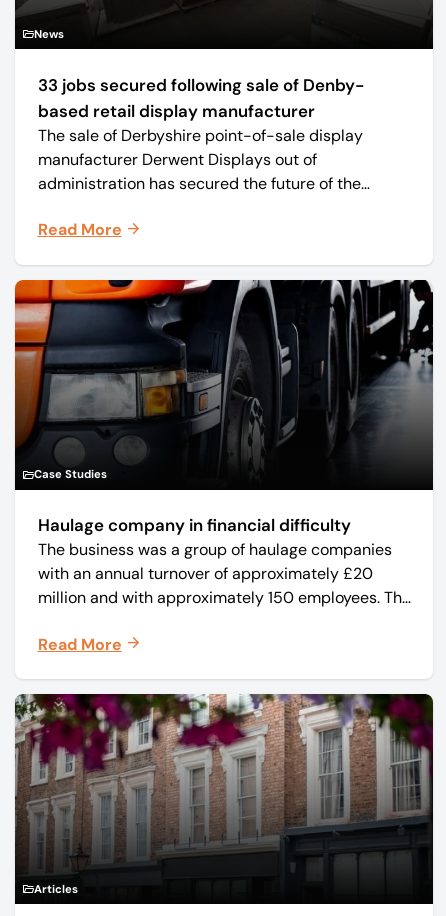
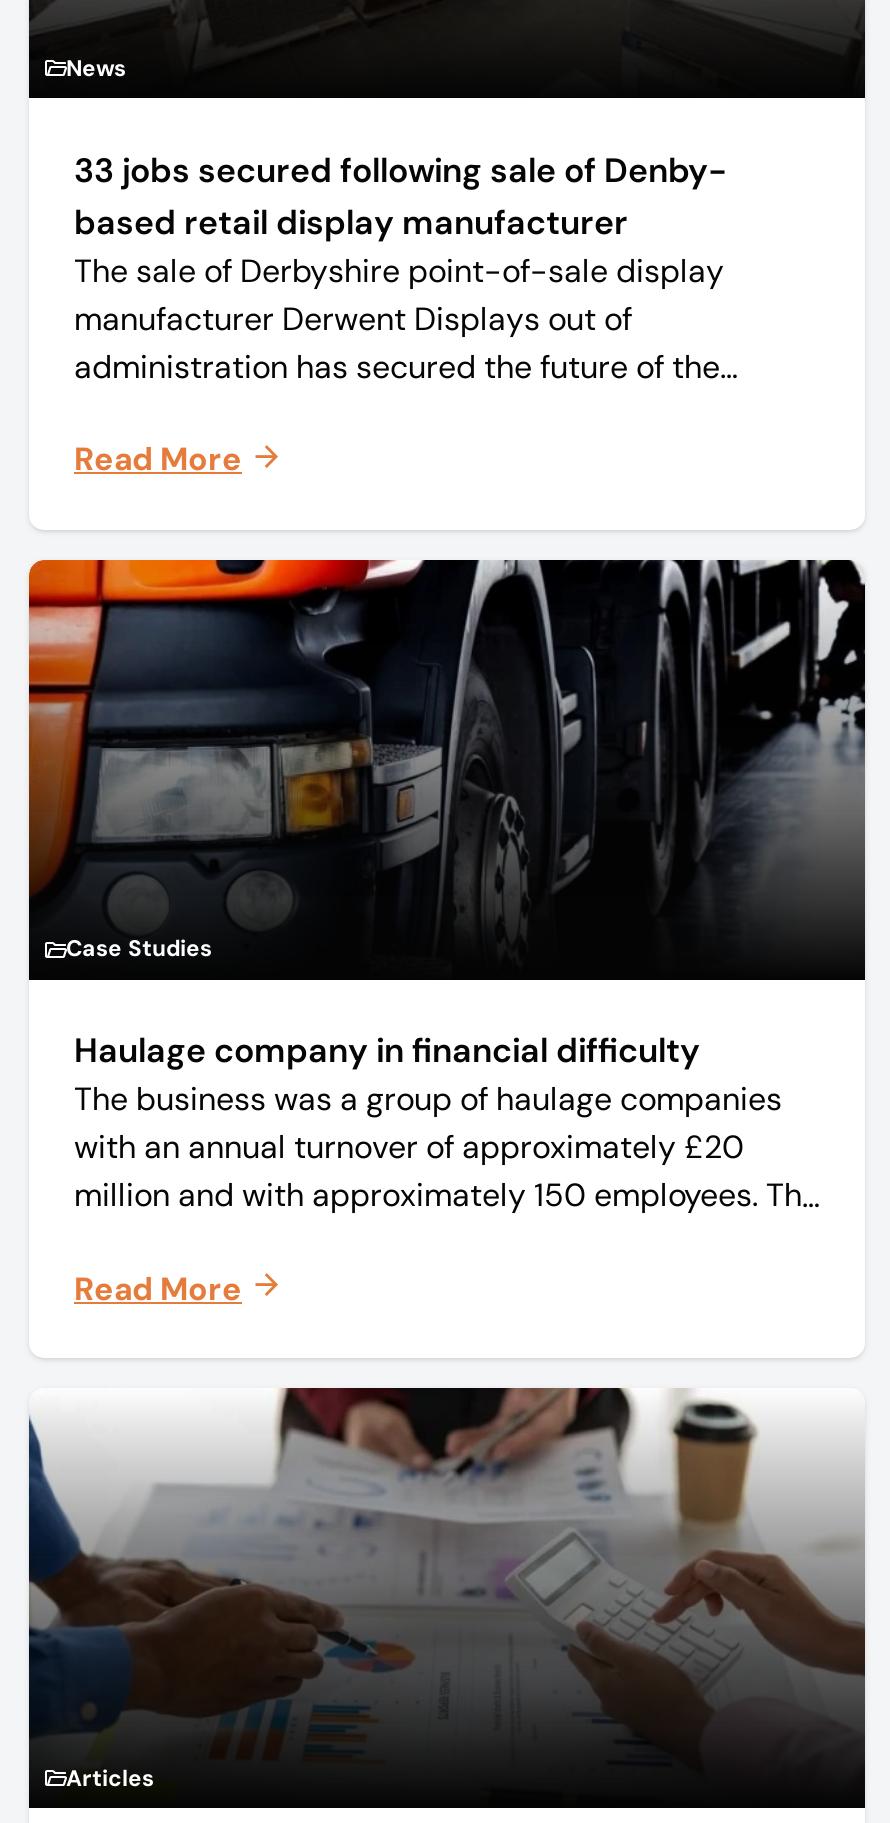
[14,693,434,871] [image] -> [27,1386,865,1744] [image]

